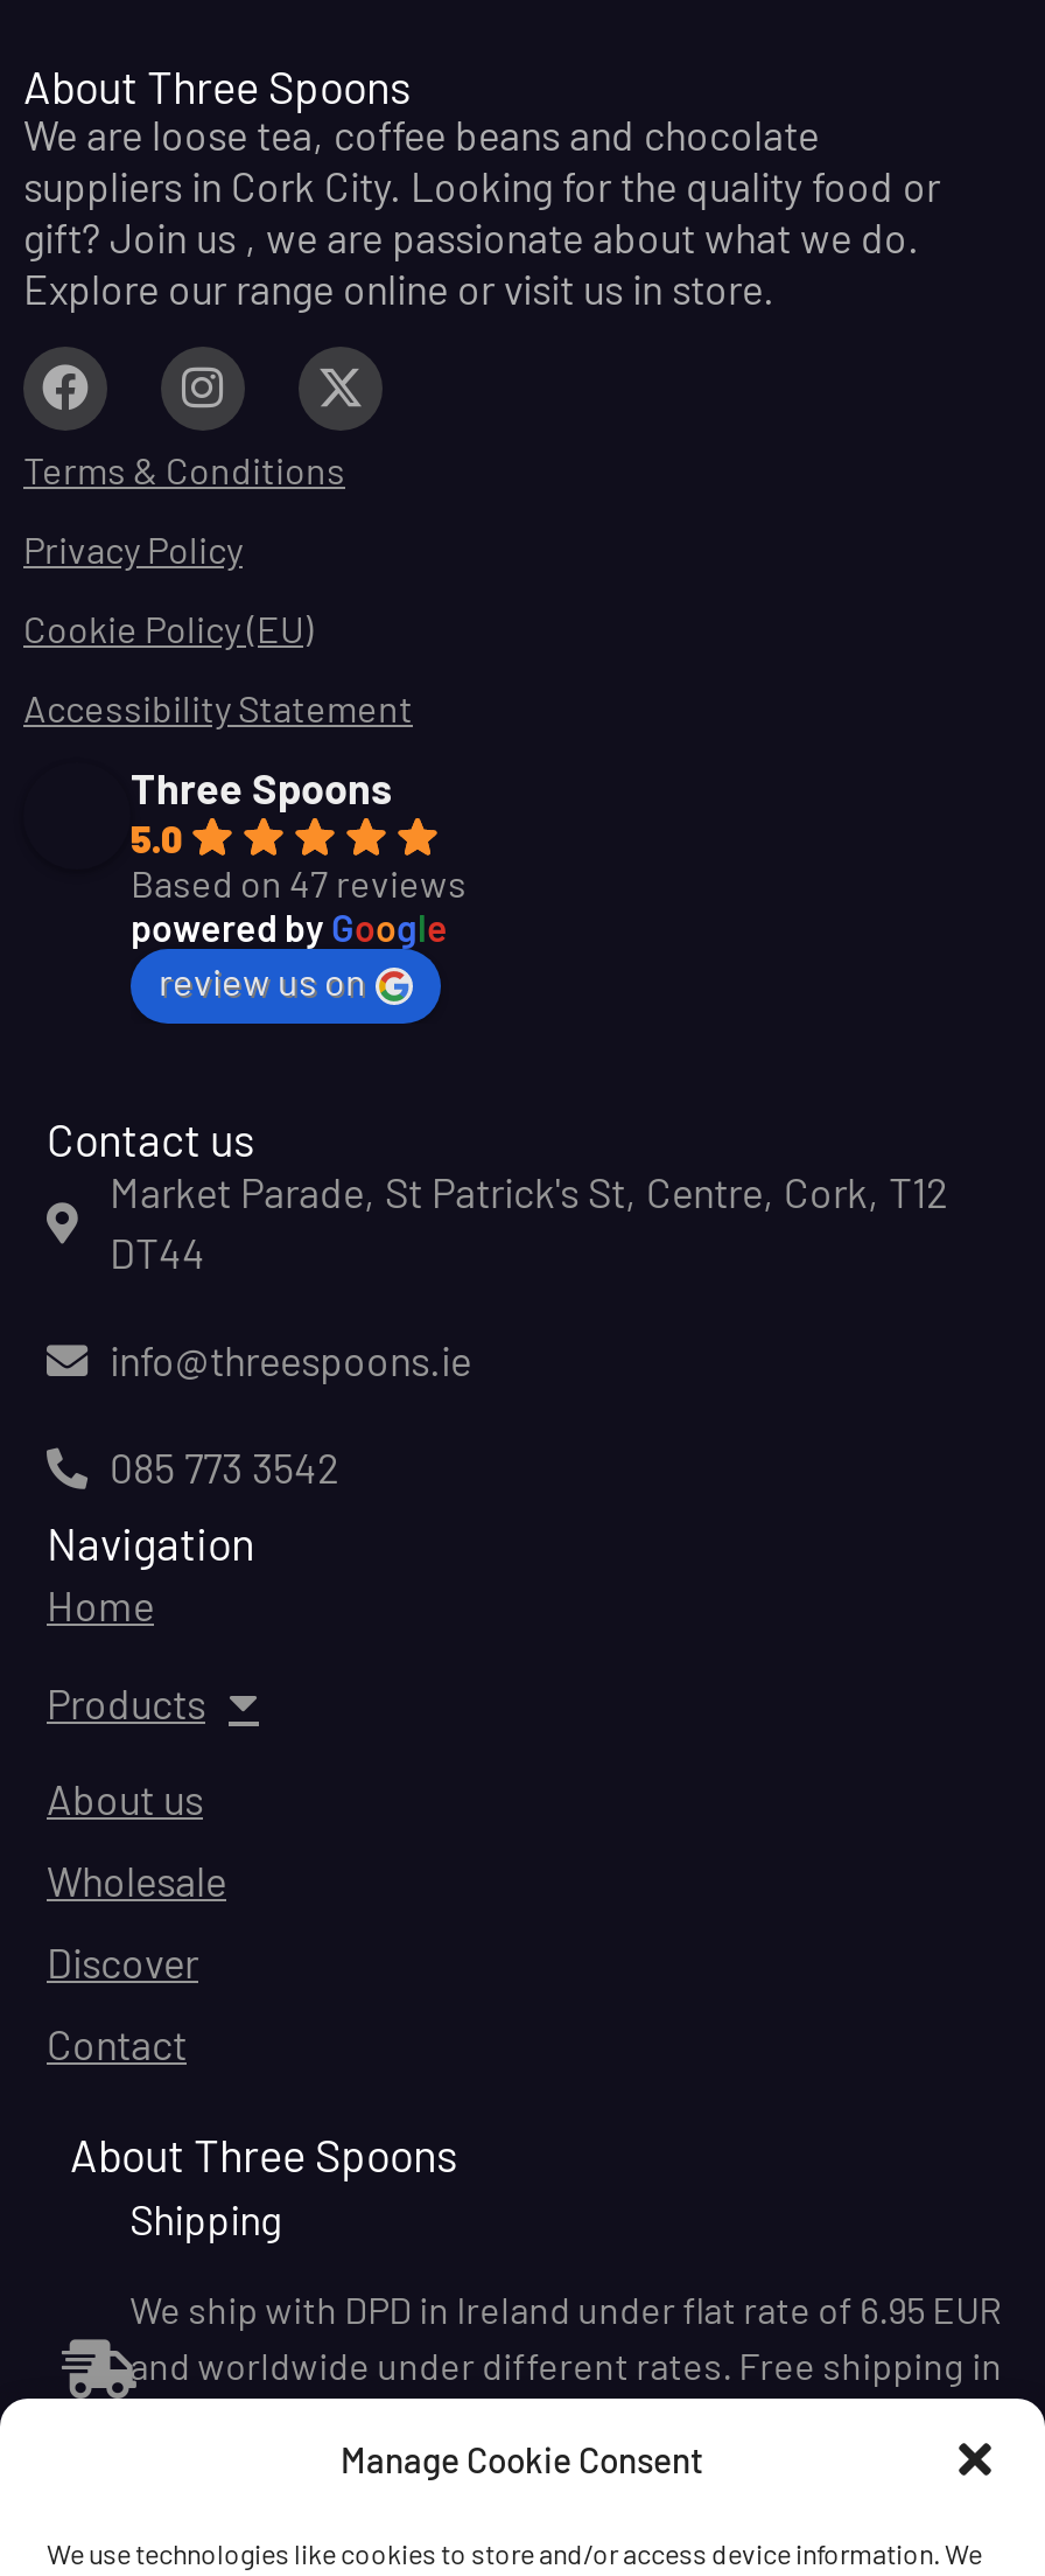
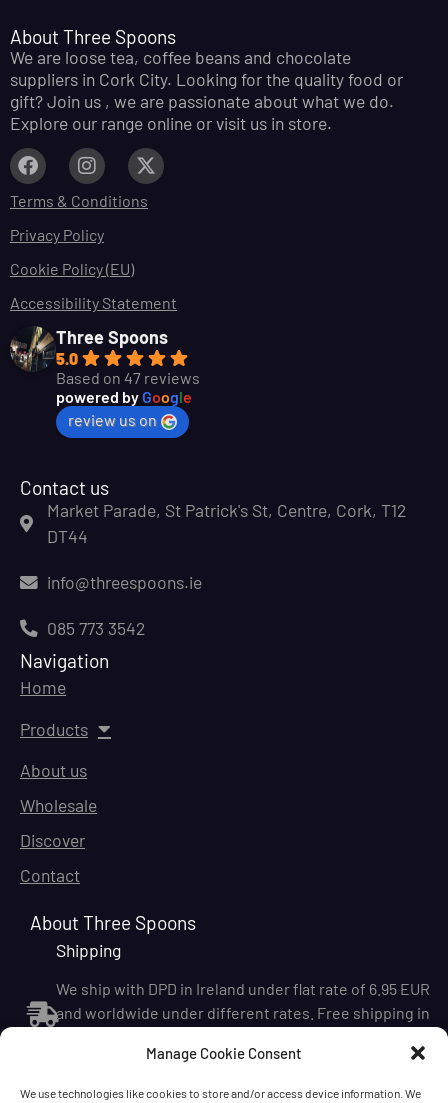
none -> [10,326,53,371] [image]

